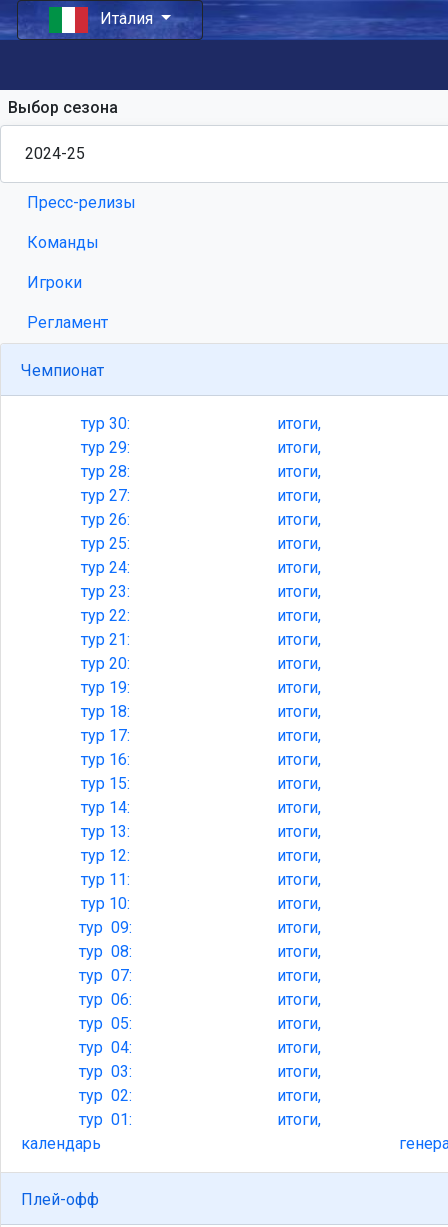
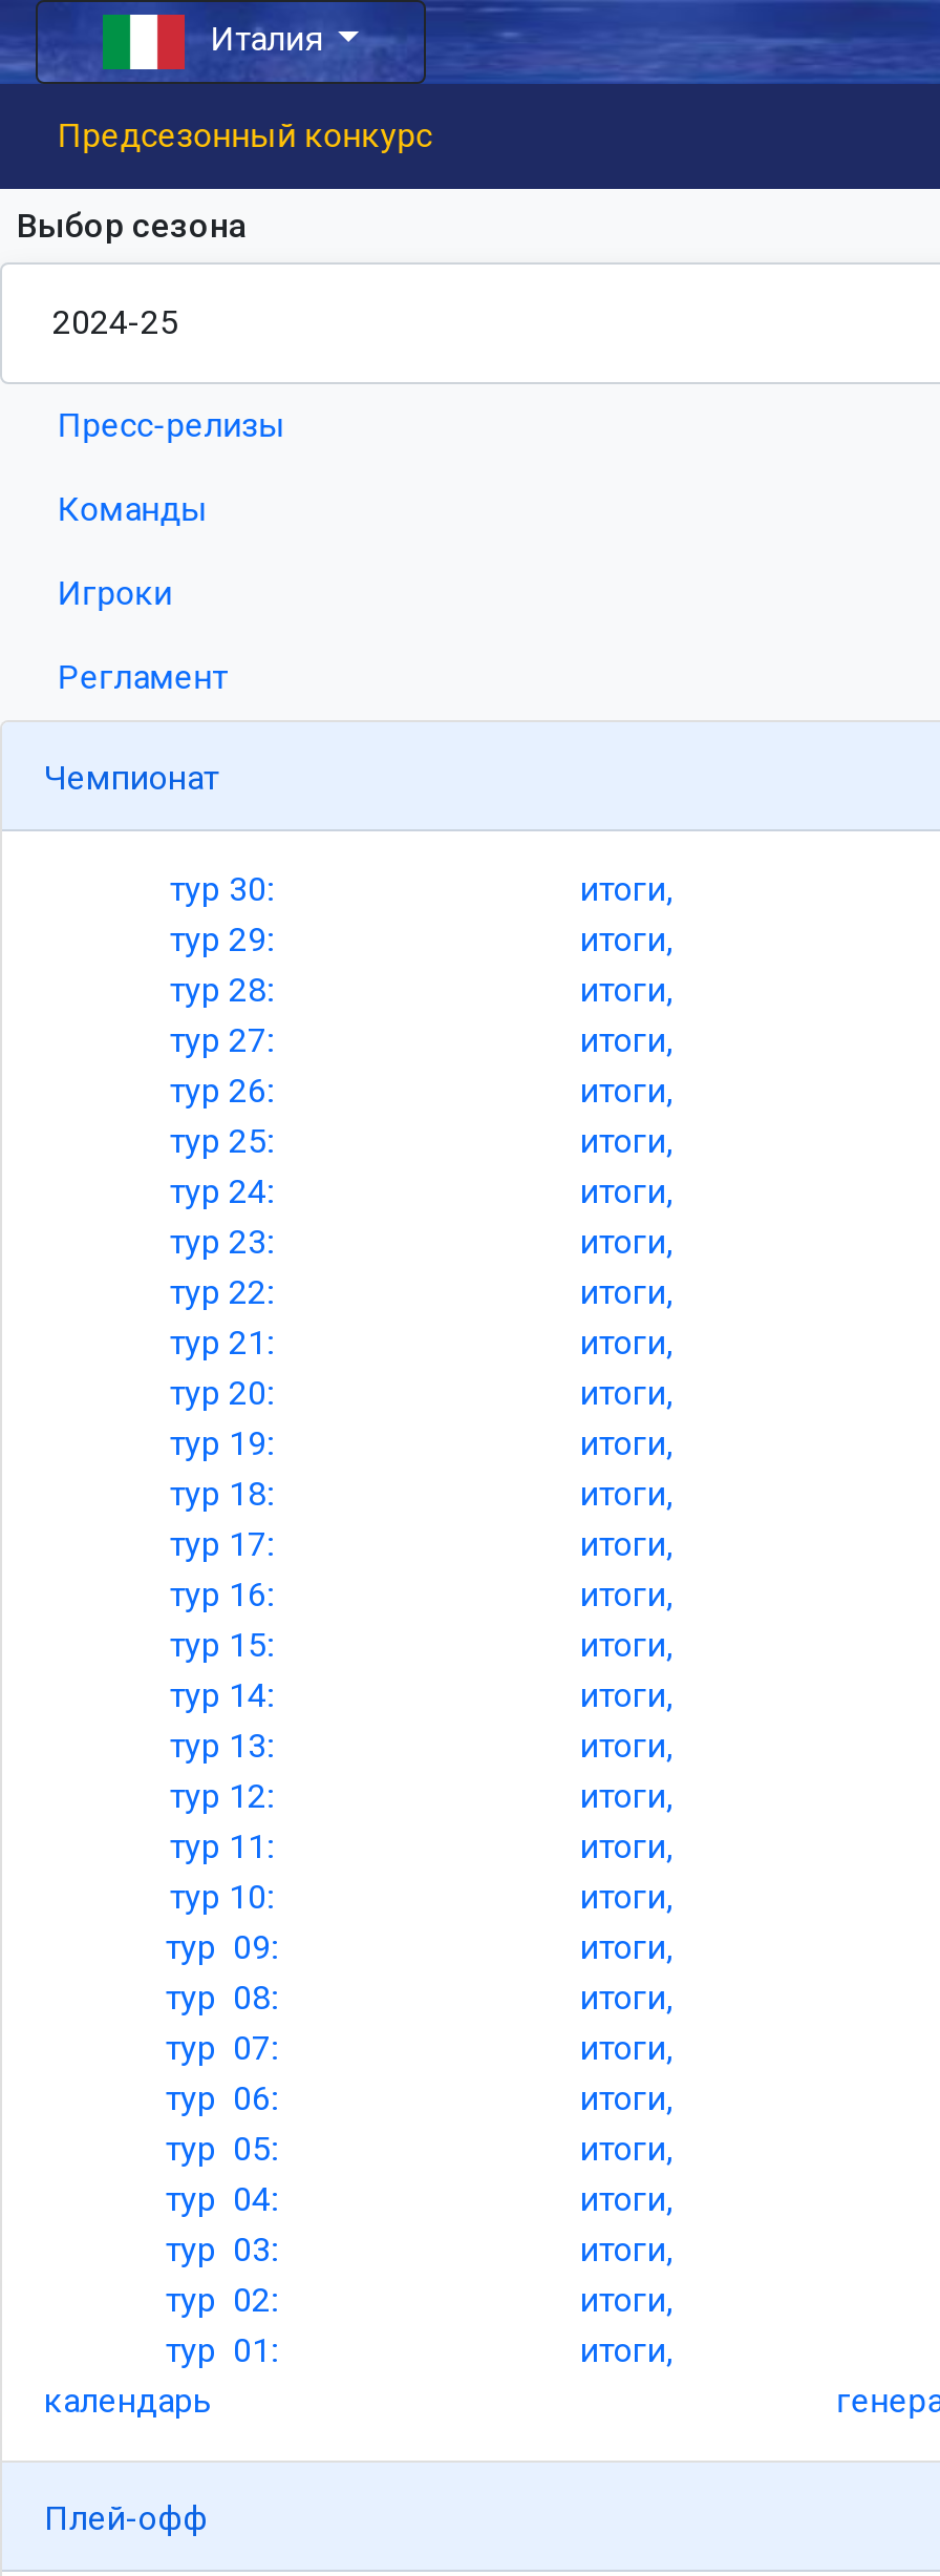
none -> [57,115,433,155] Предсезонный конкурс

